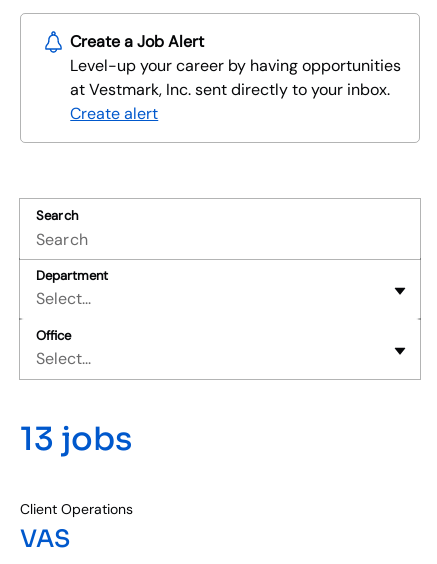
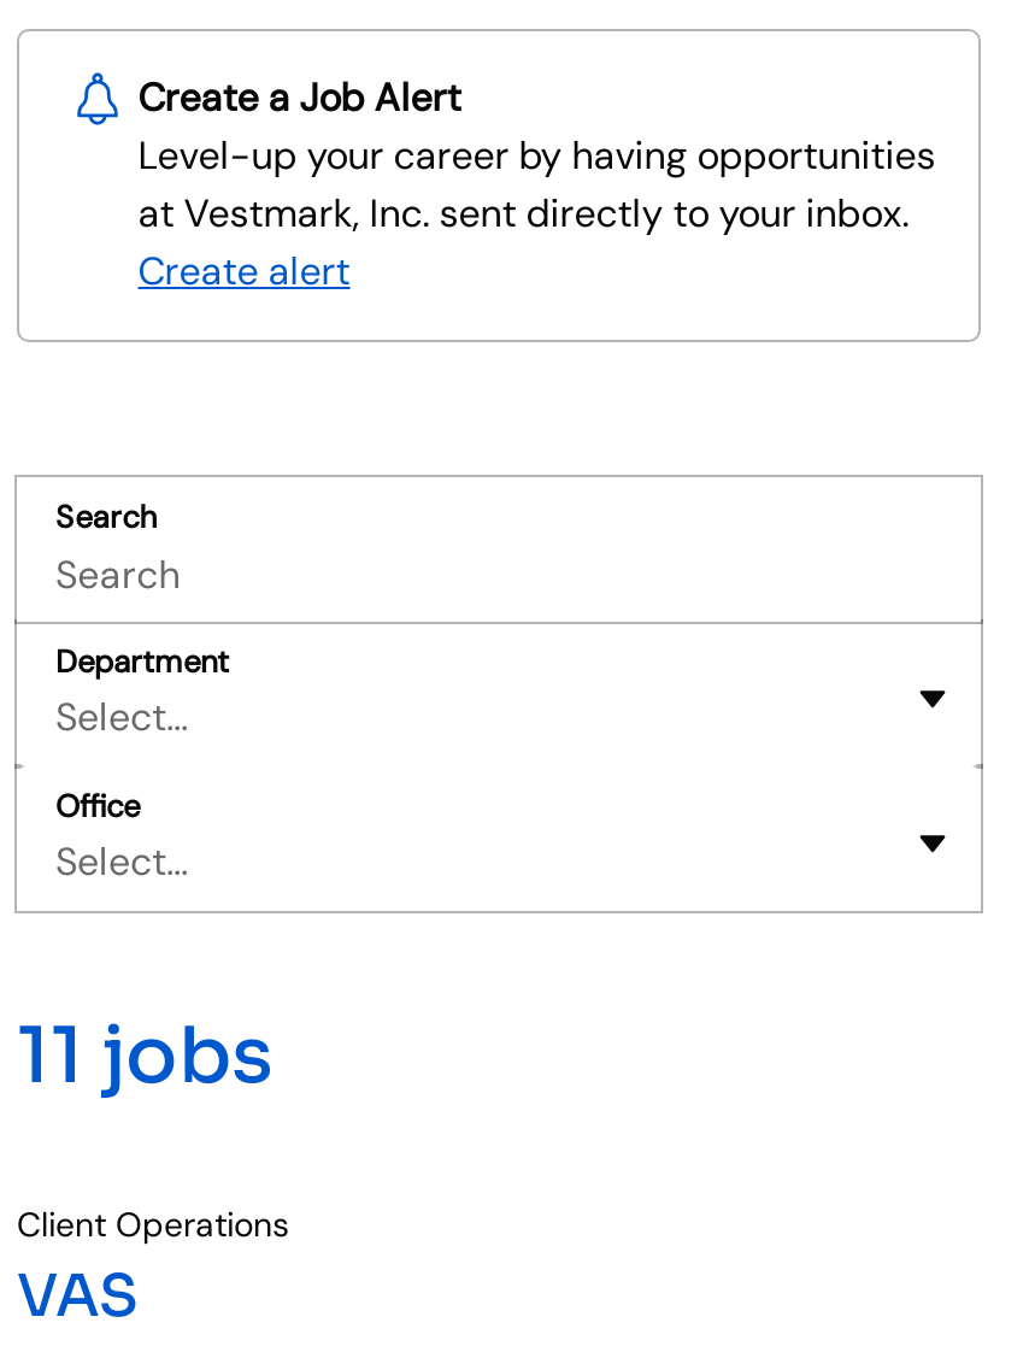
[20,419,132,459] 13 jobs -> [17,1007,272,1104] 11 jobs

